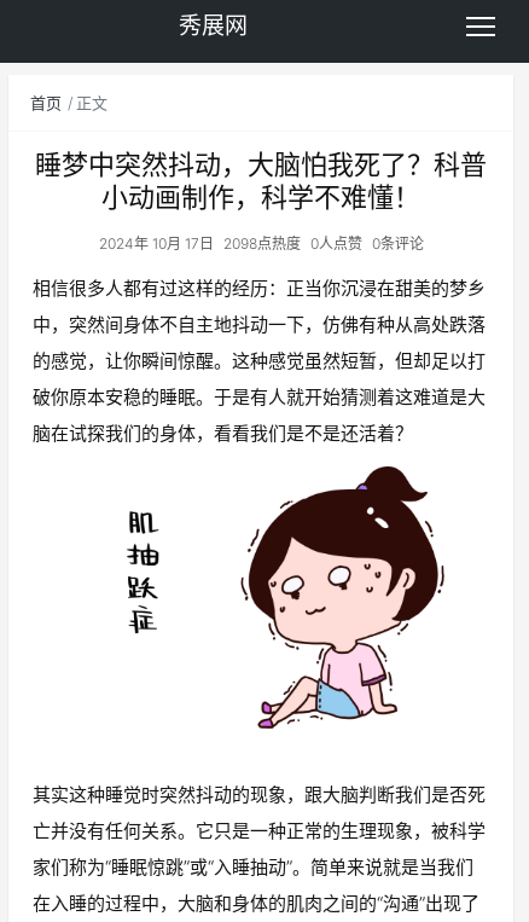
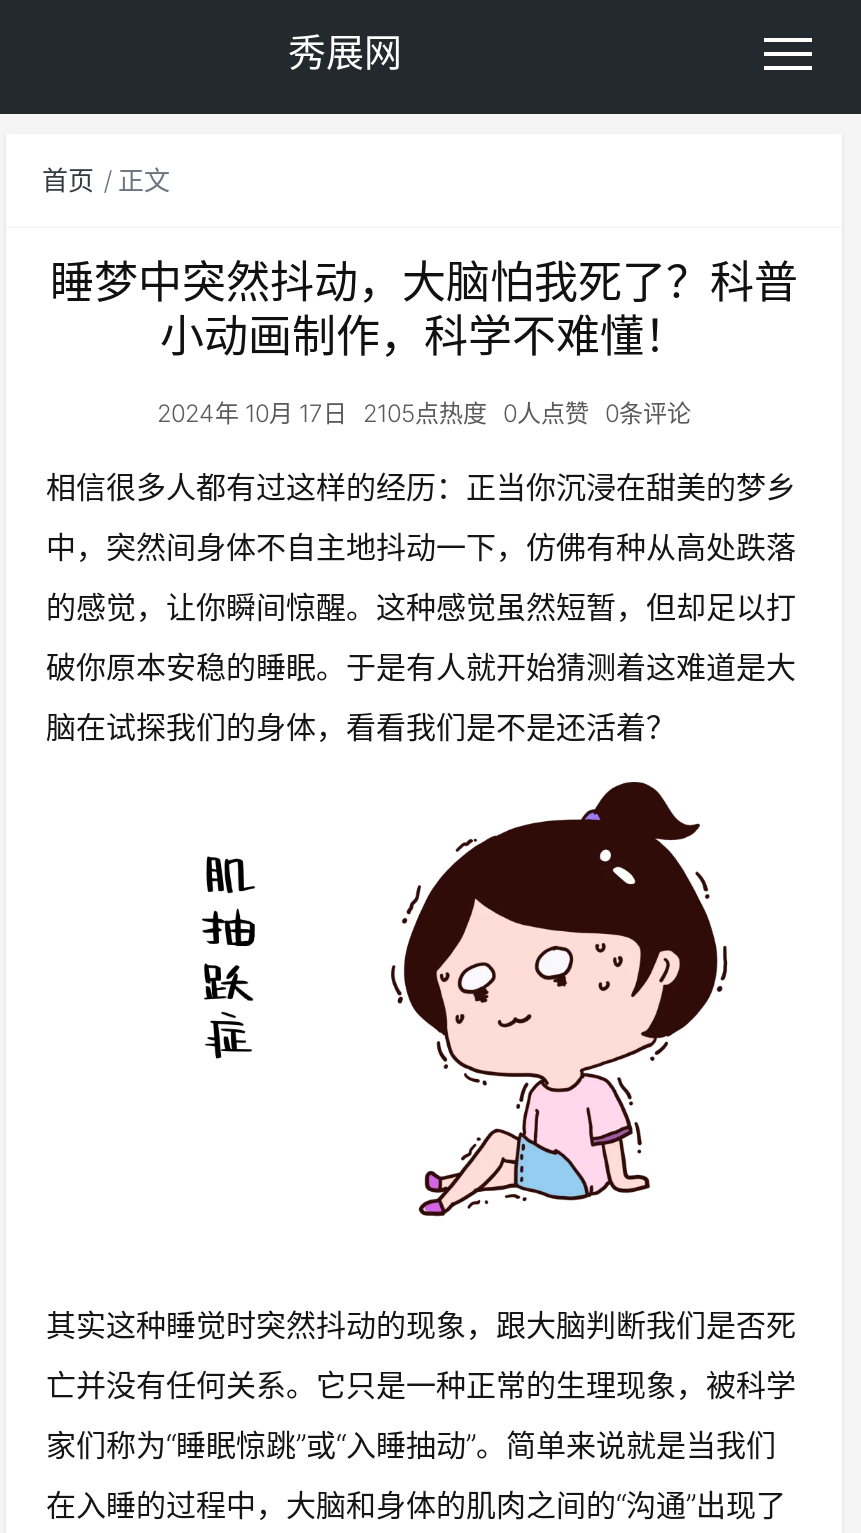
[98,234,423,253] 2024年 10月 17日 2098点热度 0人点赞 0条评论 -> [157,398,691,428] 2024年 10月 17日 2105点热度 0人点赞 0条评论

